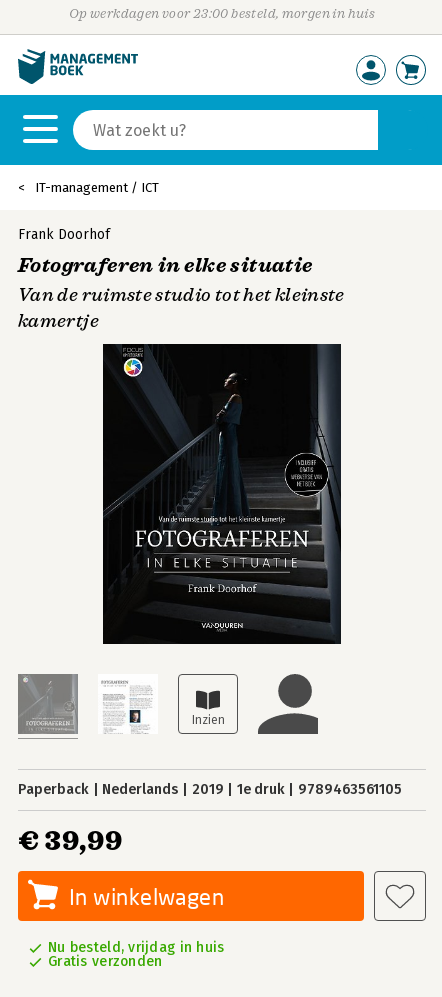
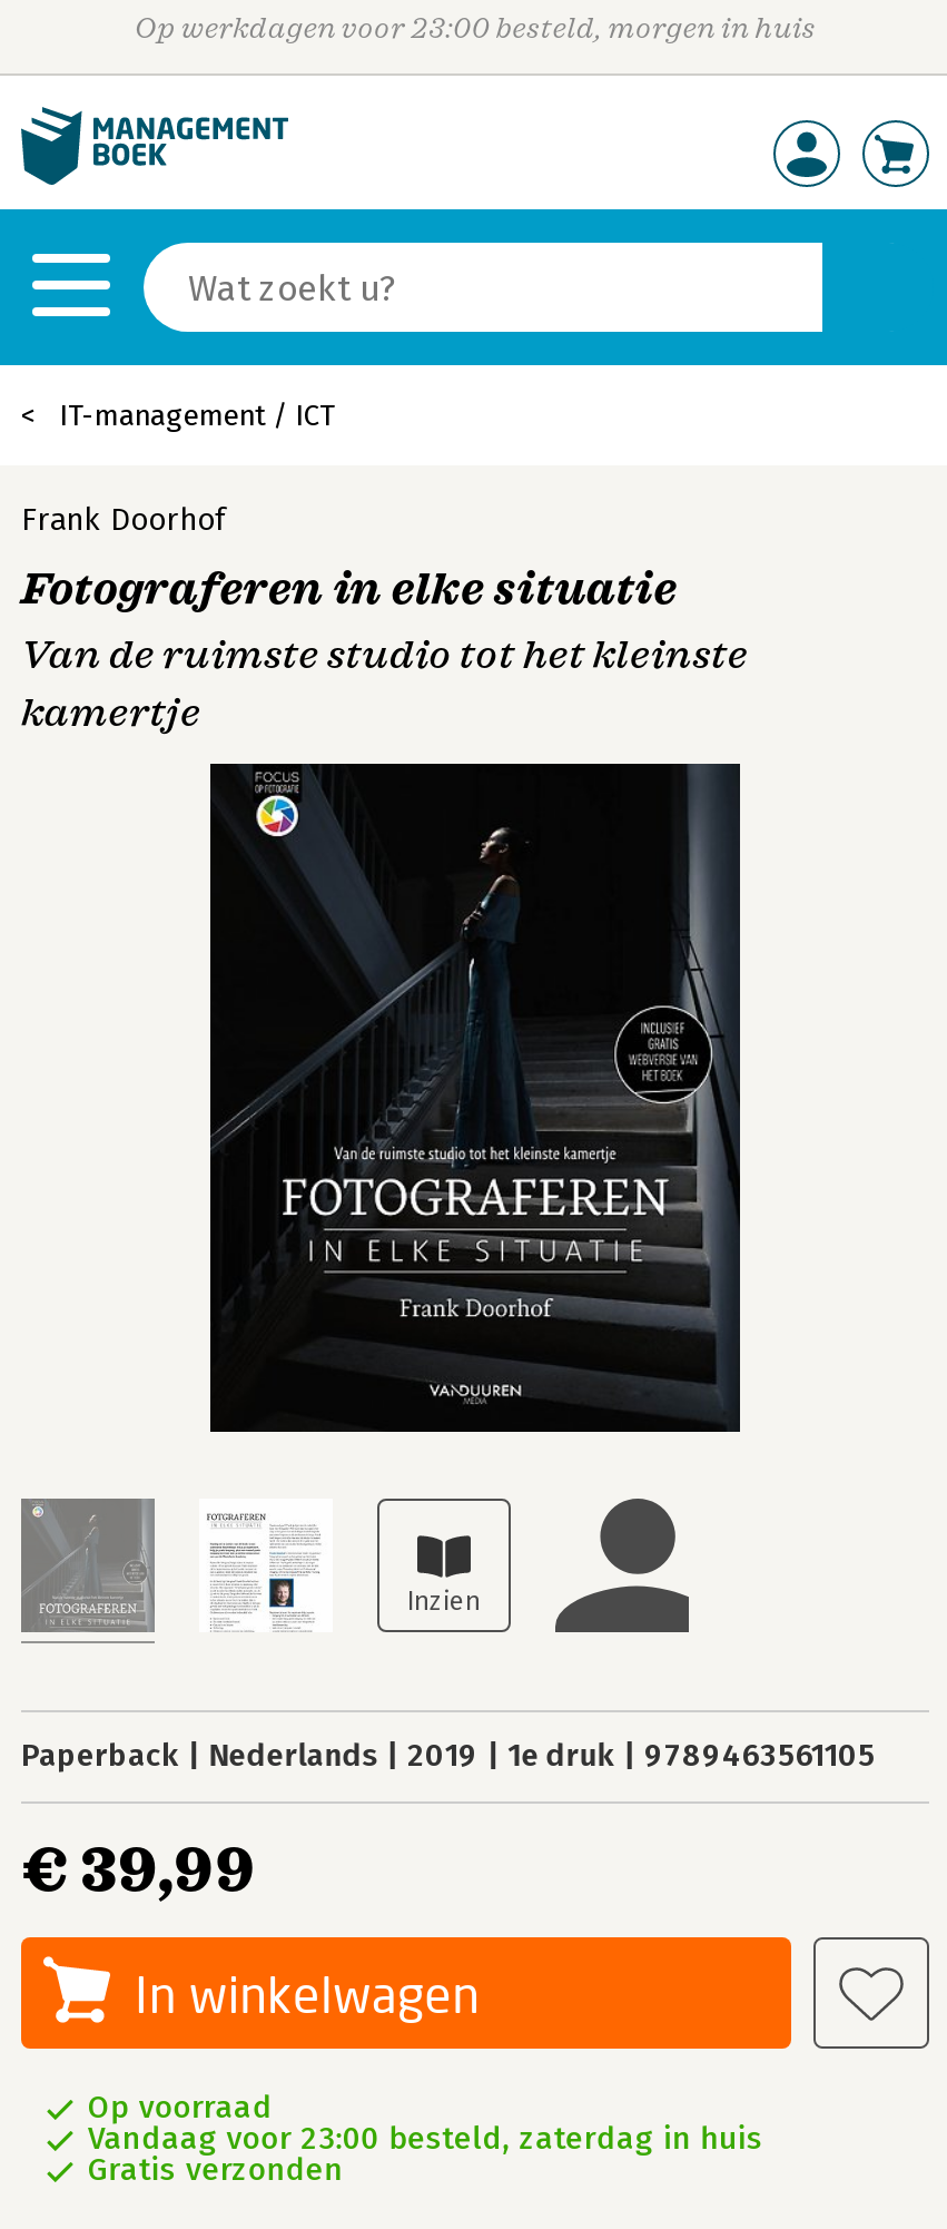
[48,939,225,956] Nu besteld, vrijdag in huis -> [88,2089,763,2158] Op voorraad | Vandaag voor 23:00 besteld, zaterdag in huis

